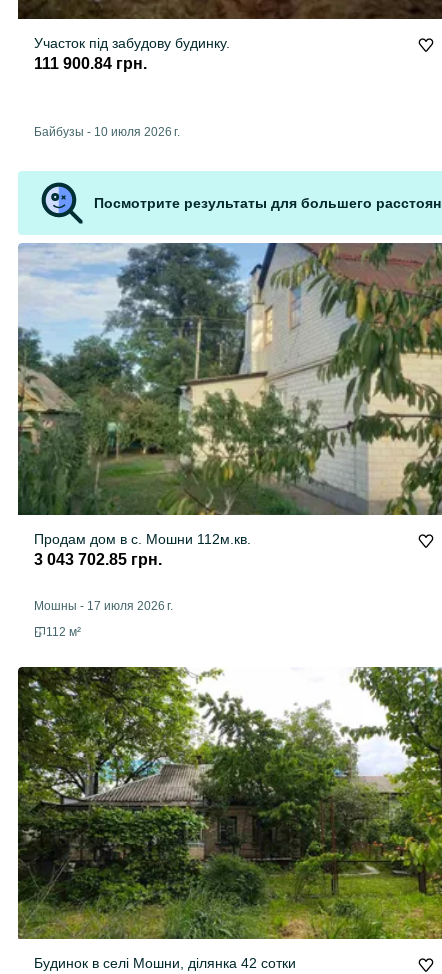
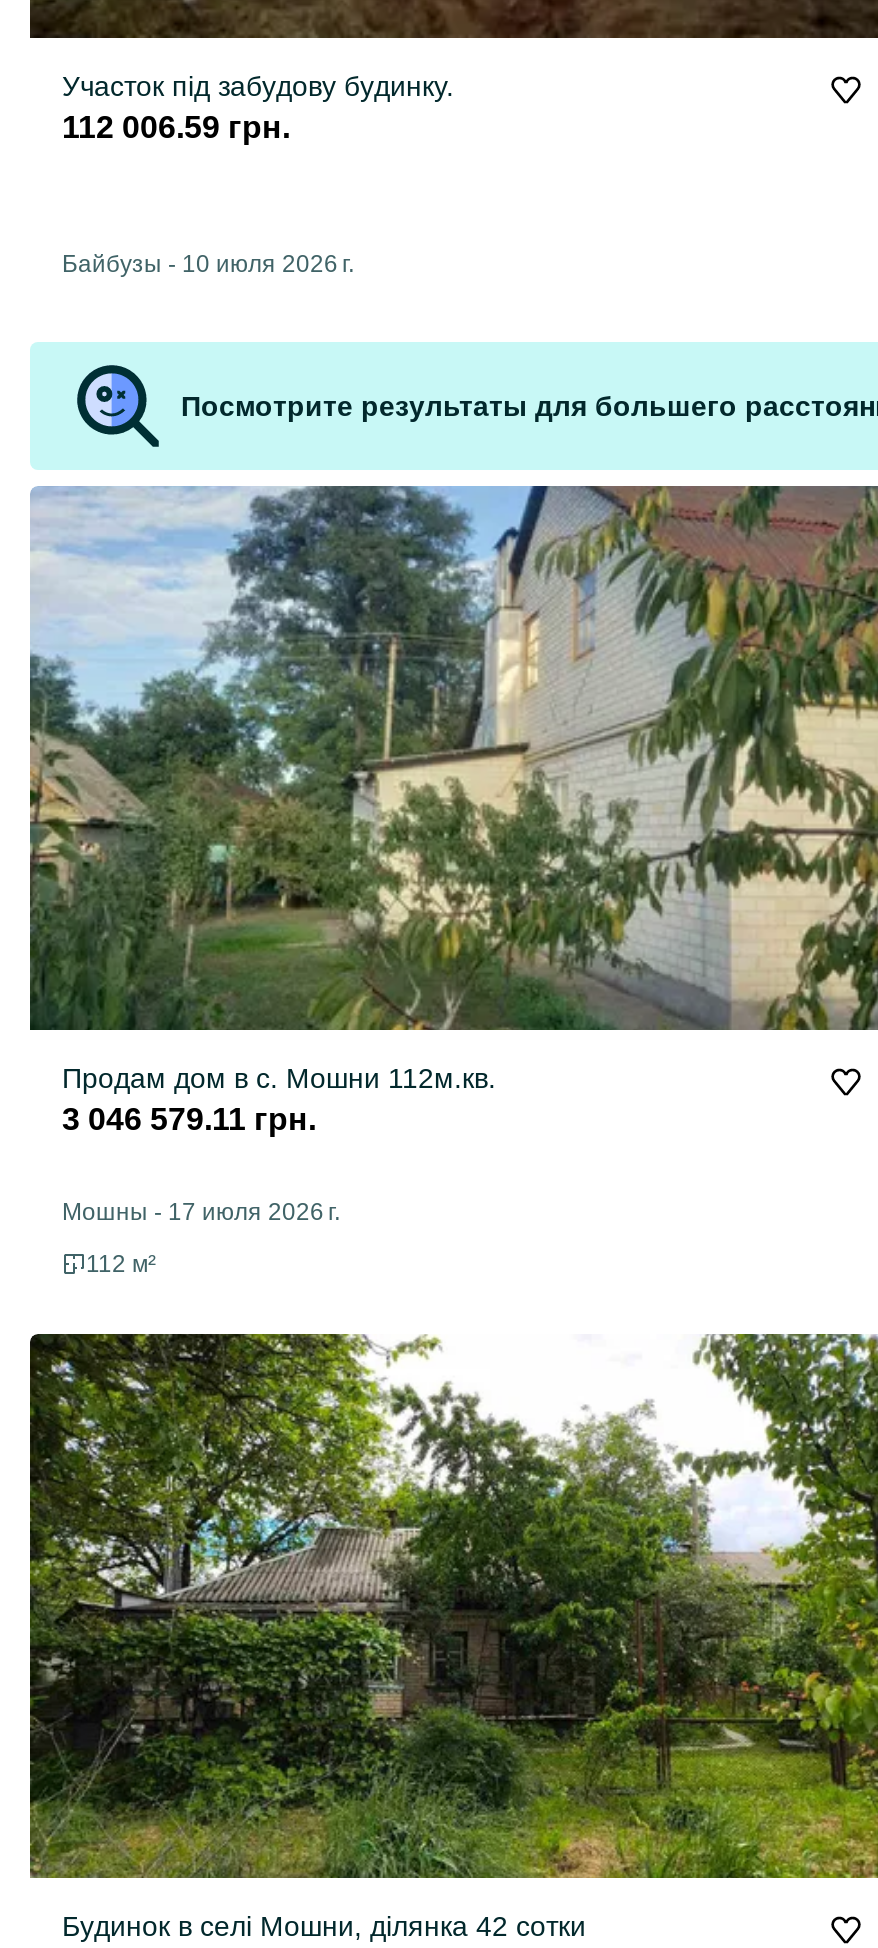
[34,55,147,72] 111 900.84 грн. -> [62,111,290,145] 112 006.59 грн.
[34,551,162,568] 3 043 702.85 грн. -> [62,1103,316,1137] 3 046 579.11 грн.

